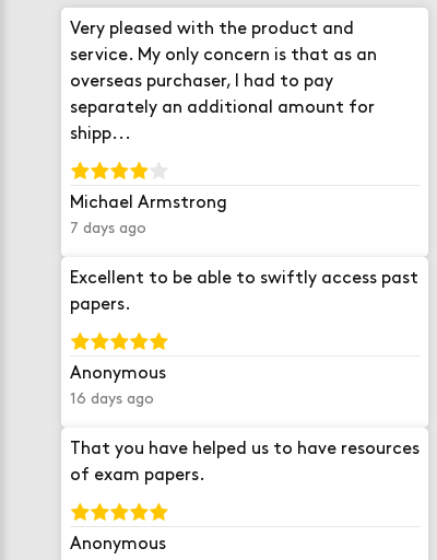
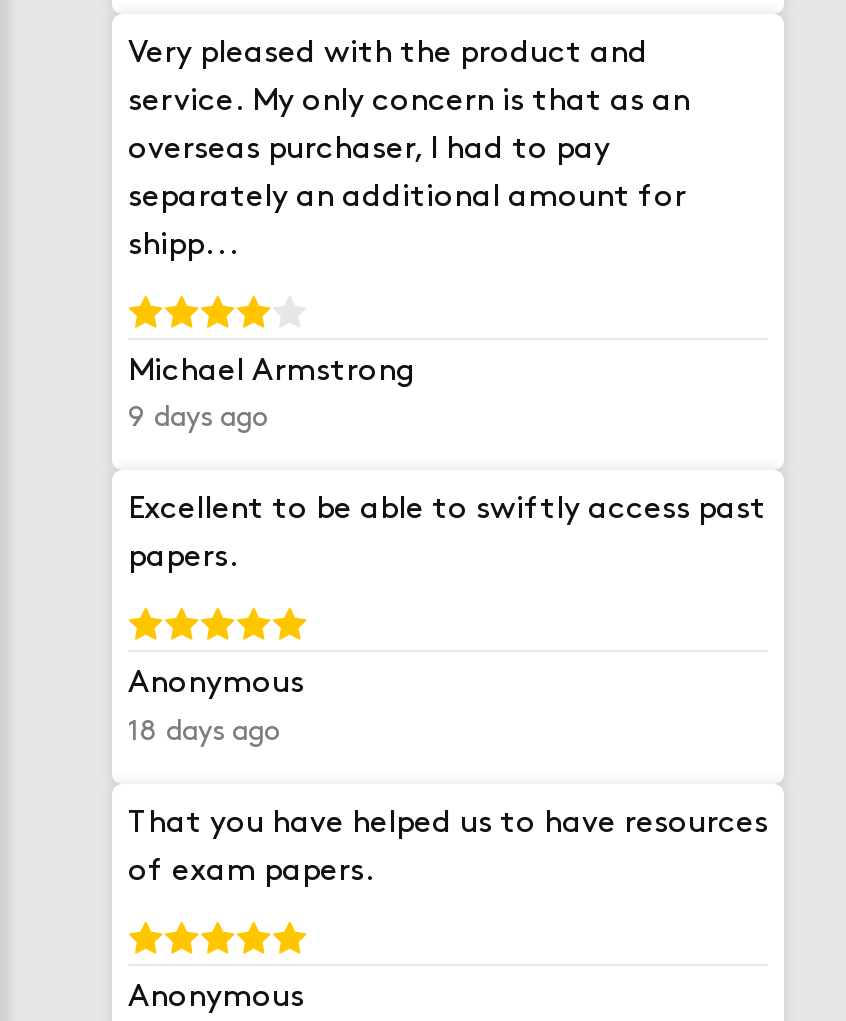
[70,221,146,235] 7 days ago -> [128,404,270,430] 9 days ago
[70,392,154,406] 16 days ago -> [128,717,282,743] 18 days ago

